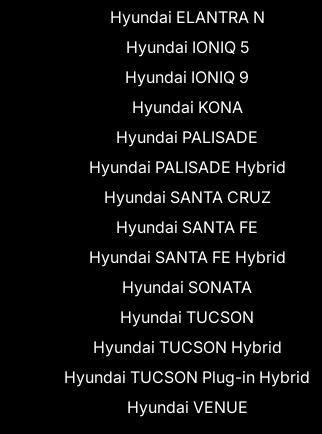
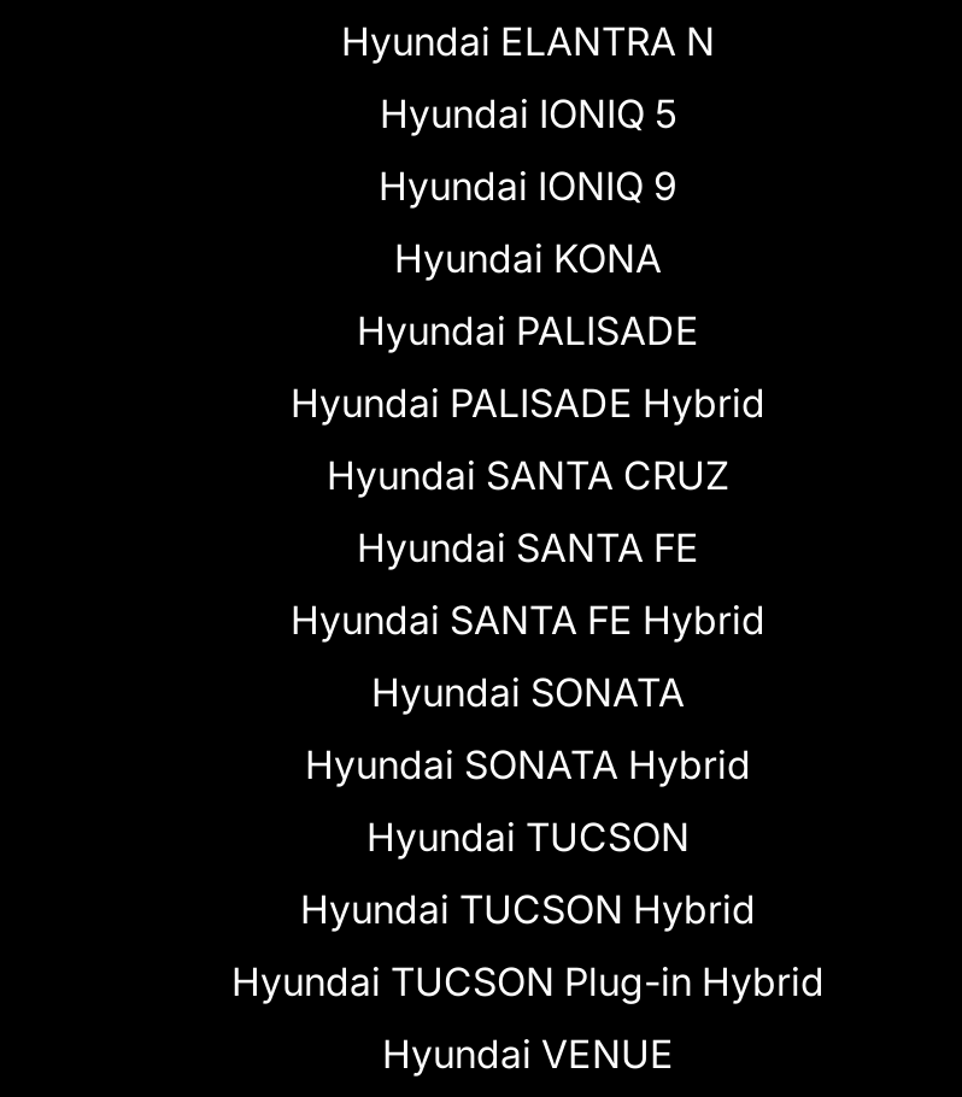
none -> [305,740,751,788] Hyundai SONATA Hybrid

